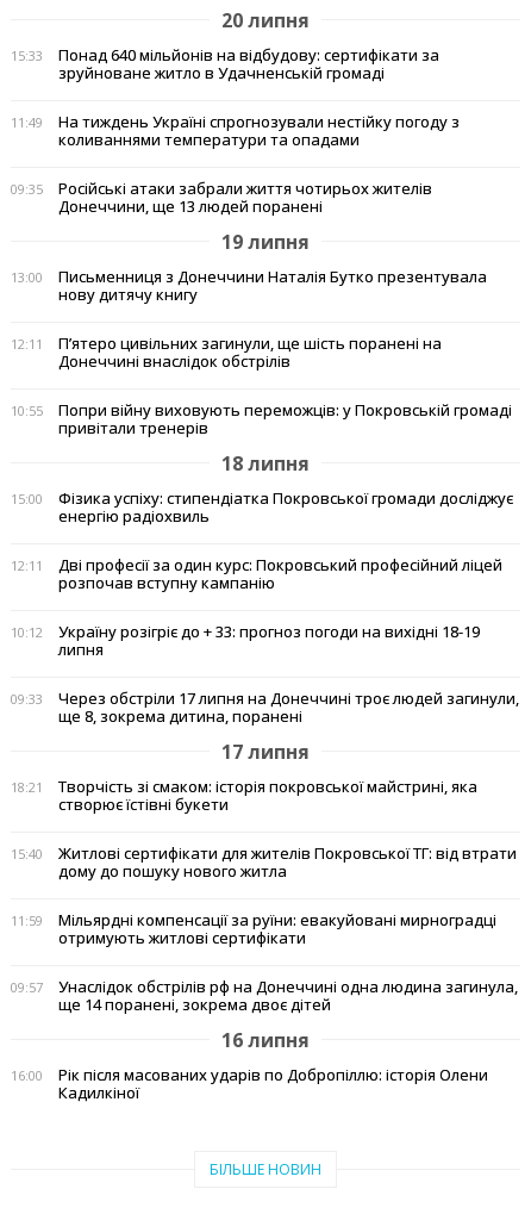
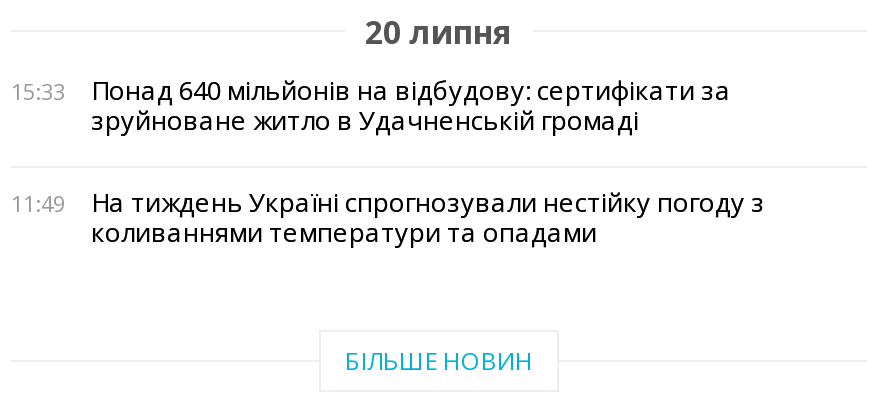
[11,177,519,1103] 09:35 | Російські атаки забрали життя чотирьох жителів | Донеччини, ще 13 людей поранені | 19 липня | 13:00 | Письменниця з Донеччини Наталія Бутко презентувала | нову дитячу книгу | 12:11 | П’ятеро цивільних загинули, ще шість поранені на | Донеччині внаслідок обстрілів | 10:55 | Попри війну виховують переможців: у Покровській громаді | привітали тренерів | 18 липня | 15:00 | Фізика успіху: стипендіатка Покровської громади досліджує | енергію радіохвиль | 12:11 | Дві професії за один курс: Покровський професійний ліцей | розпочав вступну кампанію | 10:12 | Україну розігріє до + 33: прогноз погоди на вихідні 18-19 | липня | 09:33 | Через обстріли 17 липня на Донеччині троє людей загинули, | ще 8, зокрема дитина, поранені | 17 липня | 18:21 | Творчість зі смаком: історія покровської майстрині, яка | створює їстівні букети | 15:40 | Житлові сертифікати для жителів Покровської ТГ: від втрати | дому до пошуку нового житла | 11:59 | Мільярдні компенсації за руїни: евакуйовані мирноградці | отримують житлові сертифікати | 09:57 | Унаслідок обстрілів рф на Донеччині одна людина загинула, | ще 14 поранені, зокрема двоє дітей | 16 липня | 16:00 | Рік після масованих ударів по Добропіллю: історія Олени | Кадилкіної -> none

